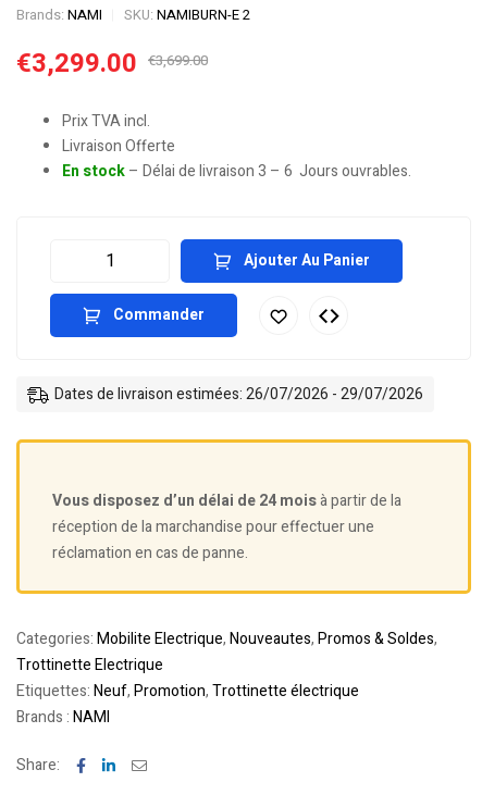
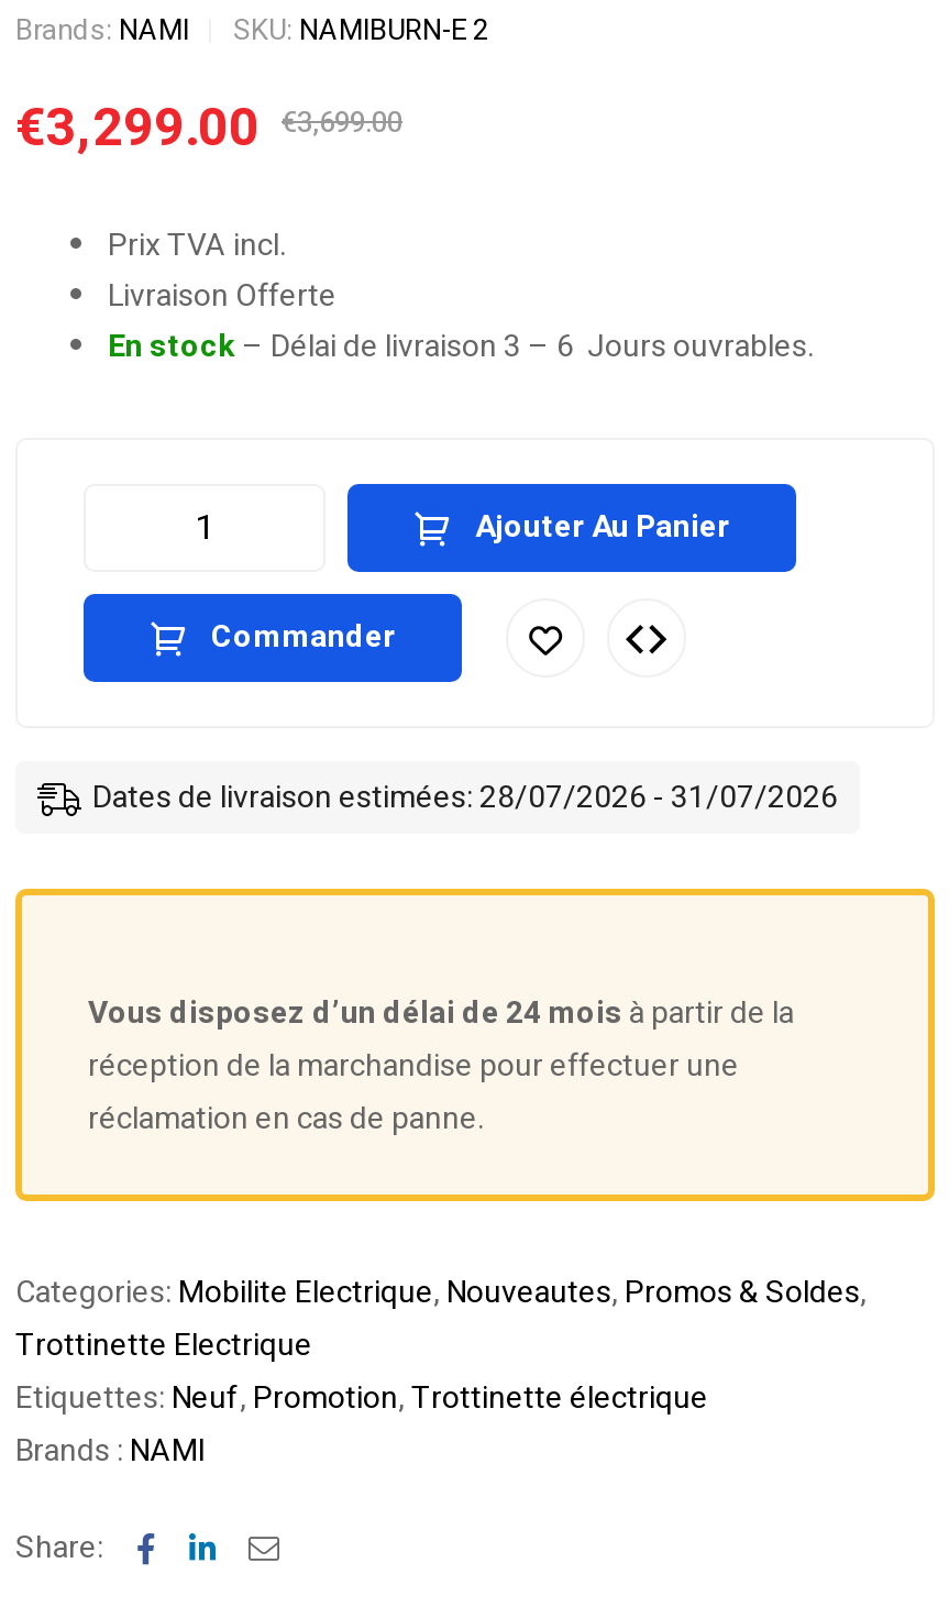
[54,383,423,406] Dates de livraison estimées: 26/07/2026 - 29/07/2026 -> [92,774,838,821] Dates de livraison estimées: 28/07/2026 - 31/07/2026

